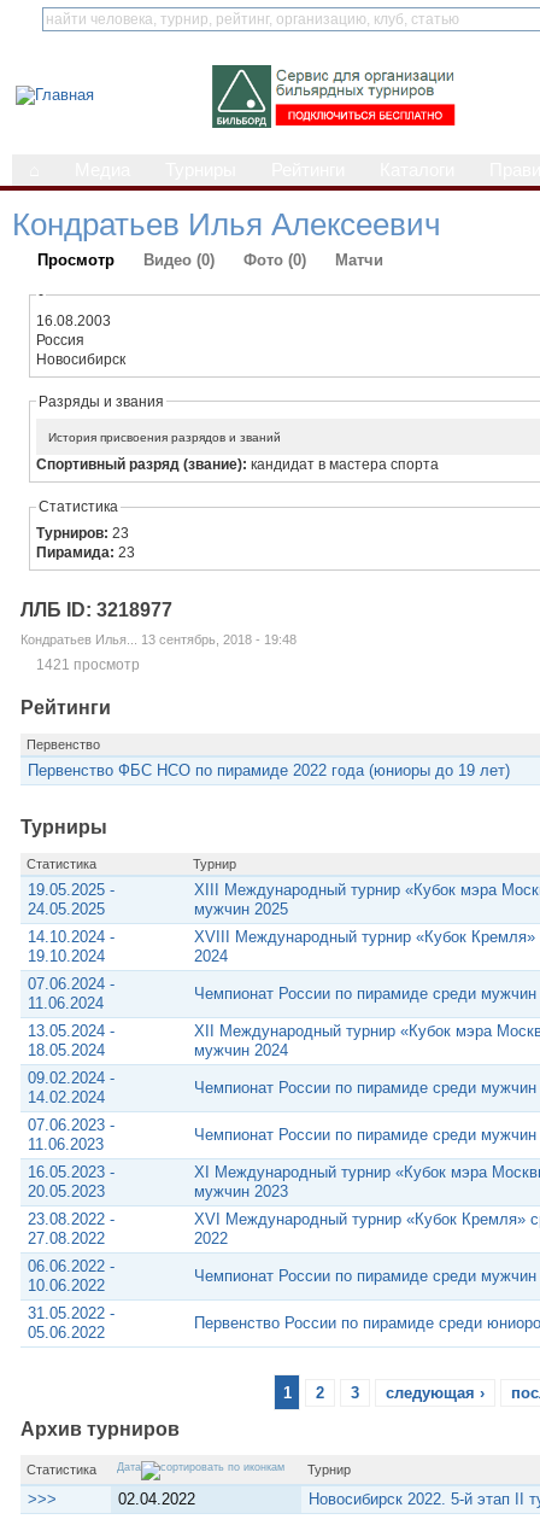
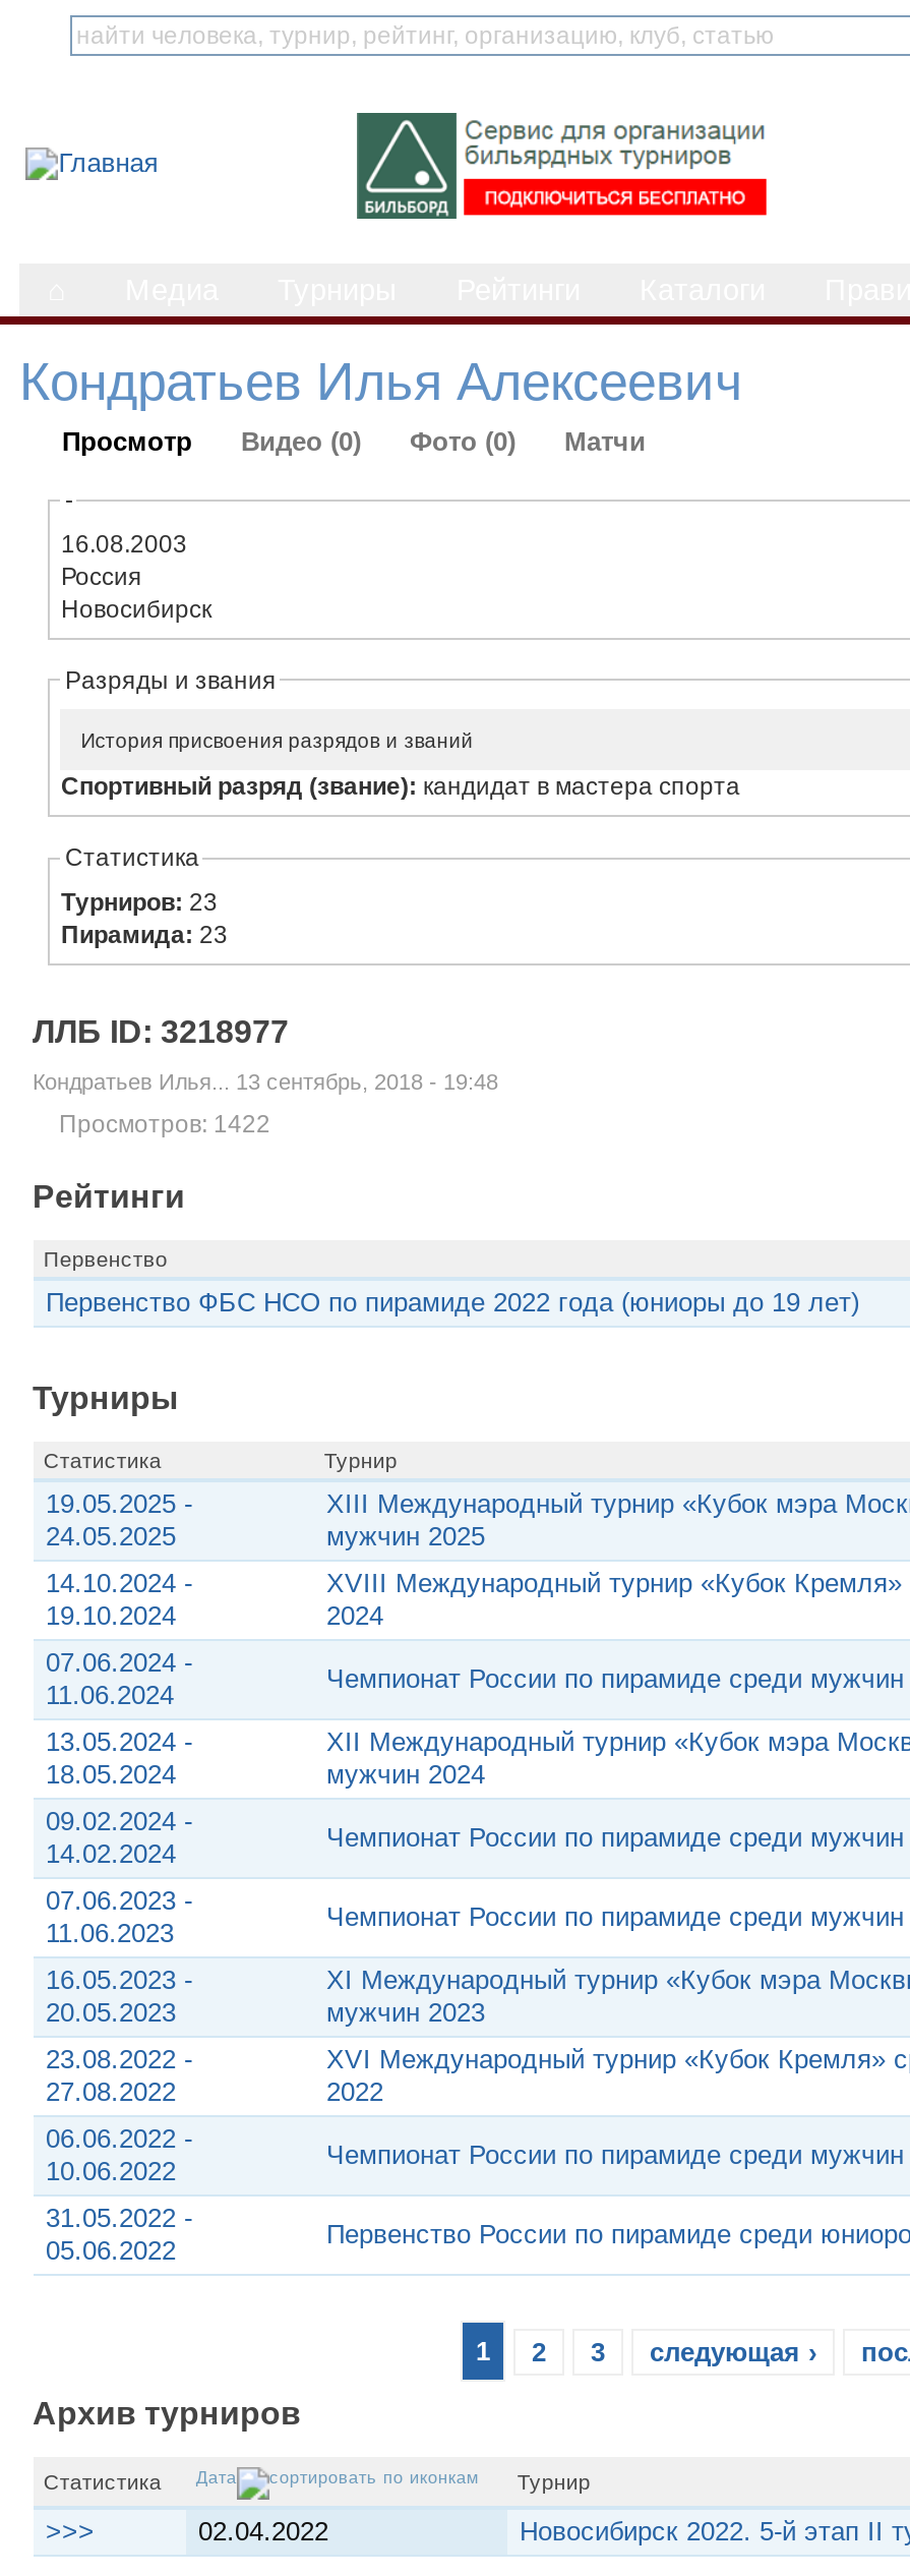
[36,656,139,673] 1421 просмотр -> [59,1110,270,1139] Просмотров: 1422

